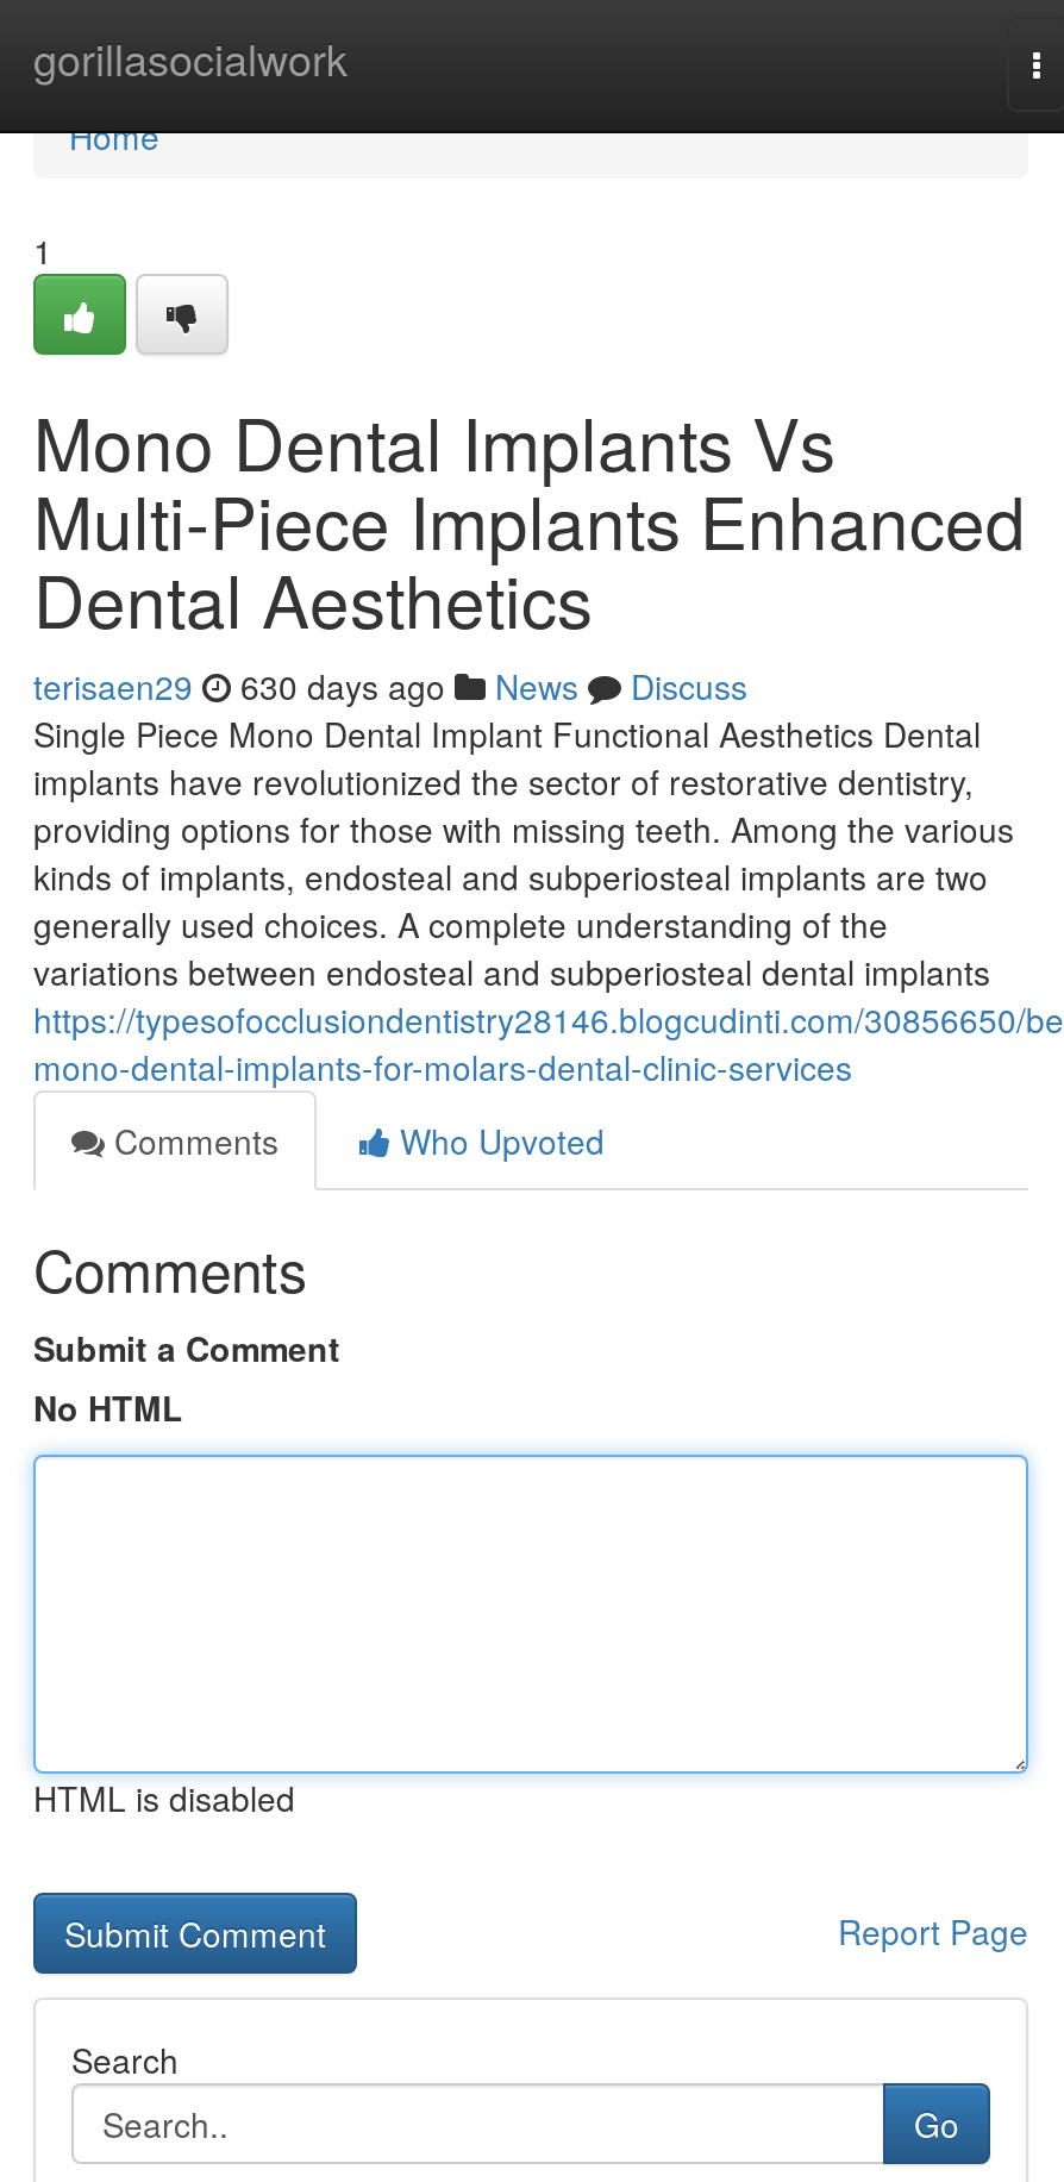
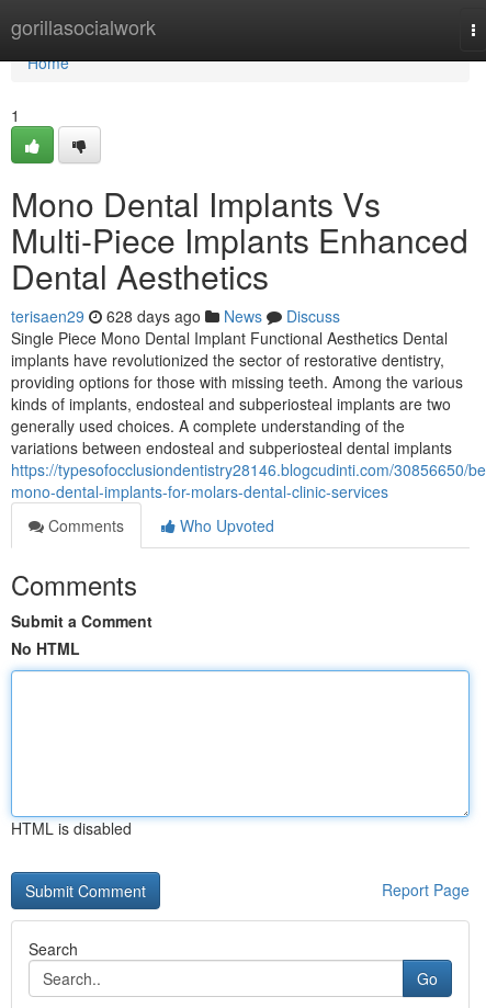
[33,662,747,709] terisaen29 630 days ago News Discuss -> [11,305,340,327] terisaen29 628 days ago News Discuss

